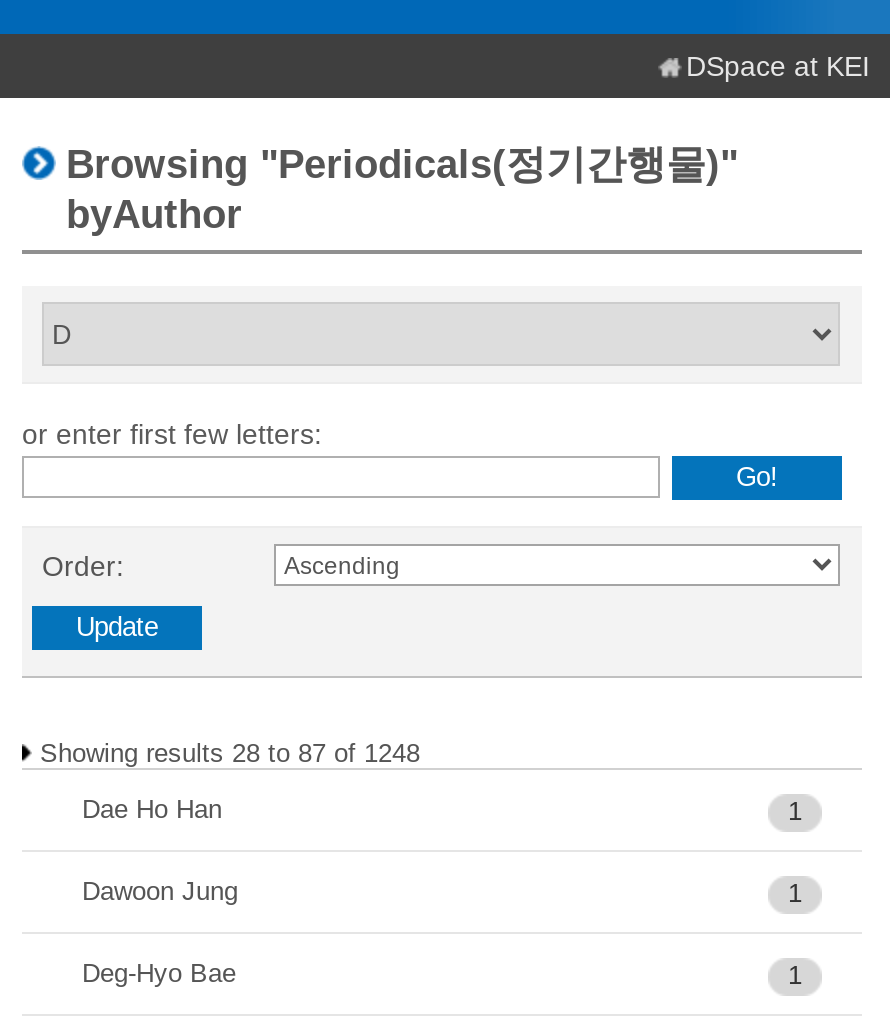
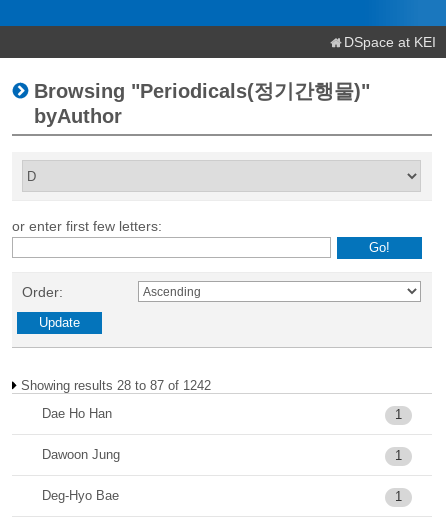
[40,738,420,768] Showing results 28 to 87 of 1248 -> [21,378,211,393] Showing results 28 to 87 of 1242

